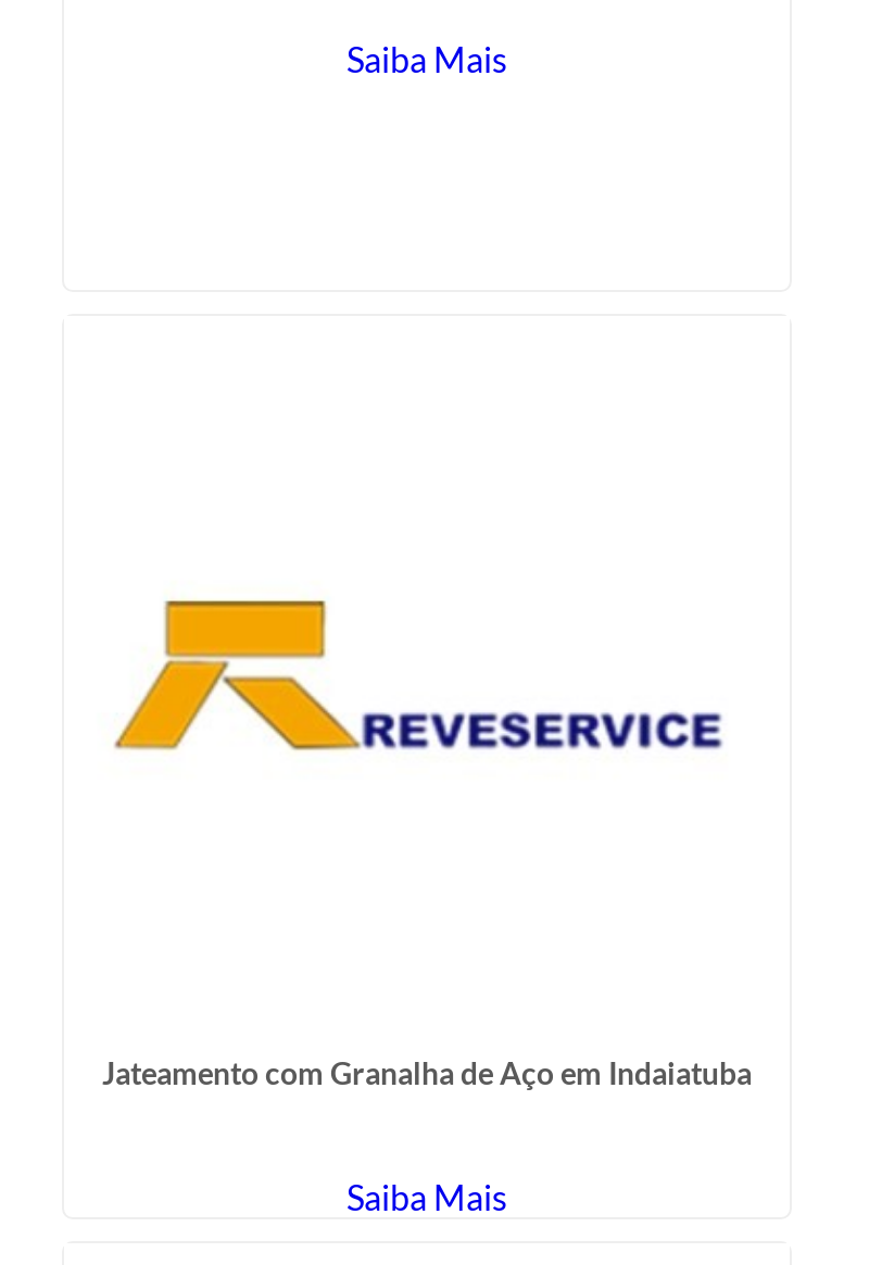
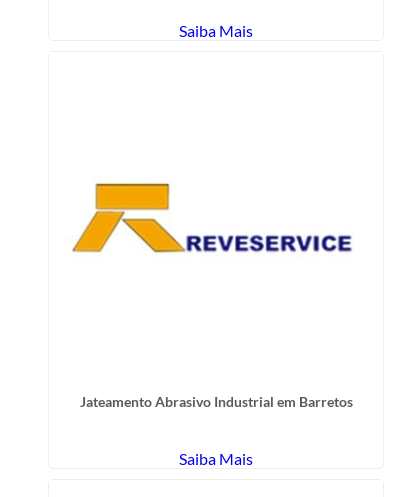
[102,1055,752,1092] Jateamento com Granalha de Aço em Indaiatuba -> [79,393,352,410] Jateamento Abrasivo Industrial em Barretos

